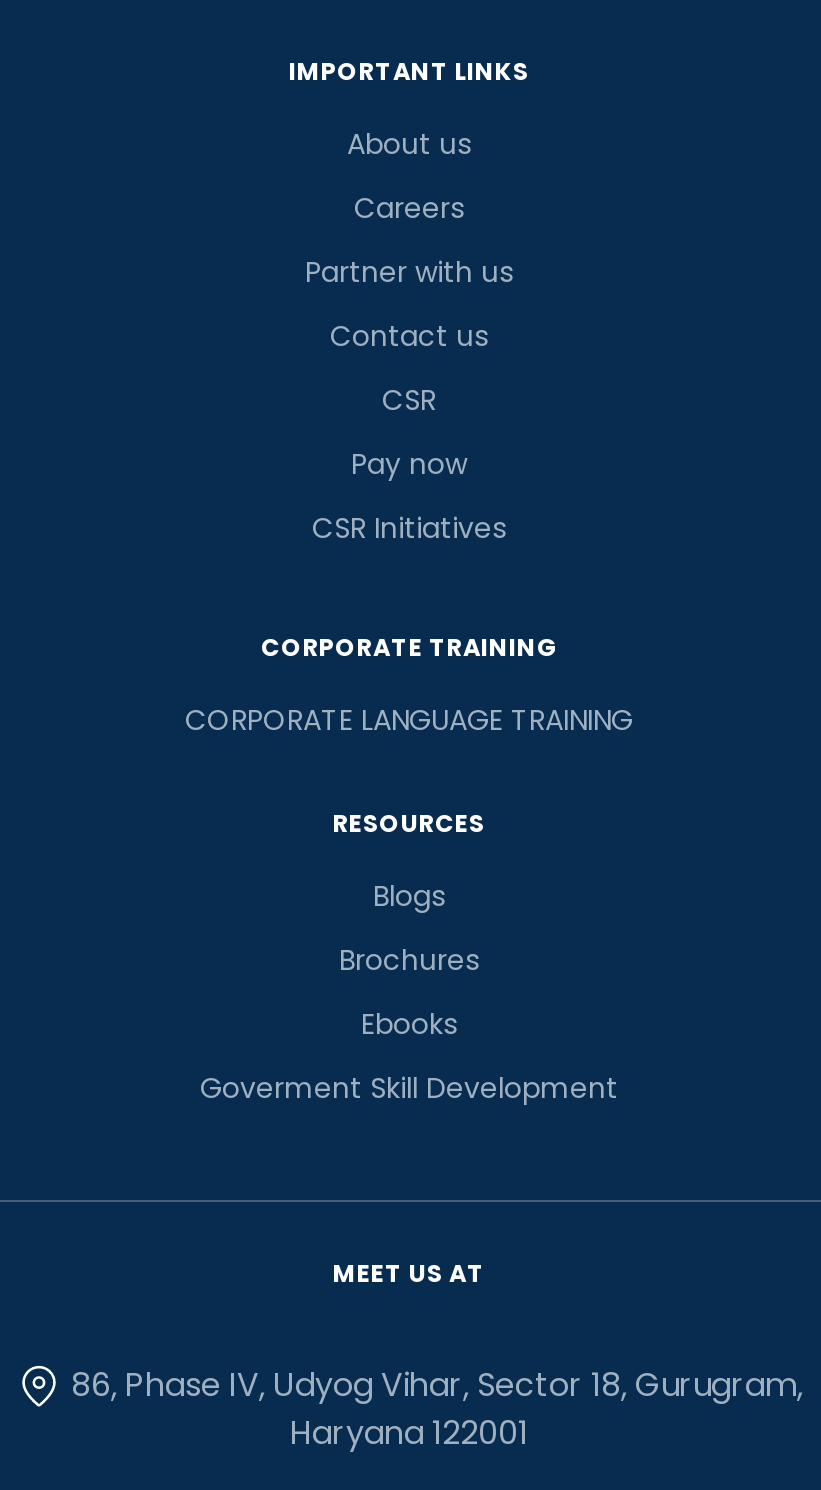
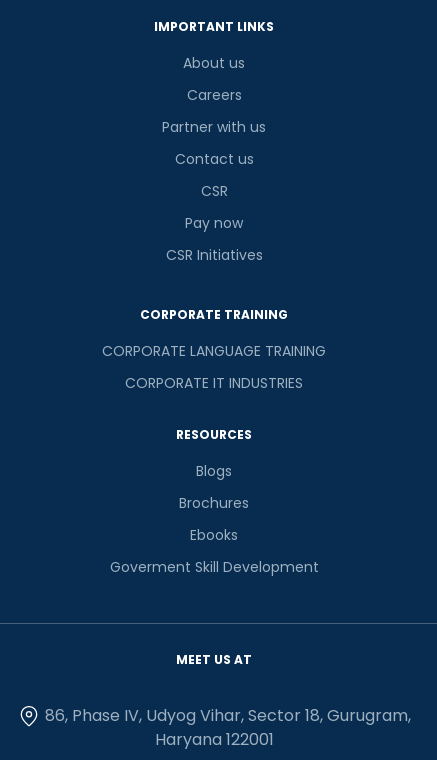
none -> [125,373,303,393] CORPORATE IT INDUSTRIES

